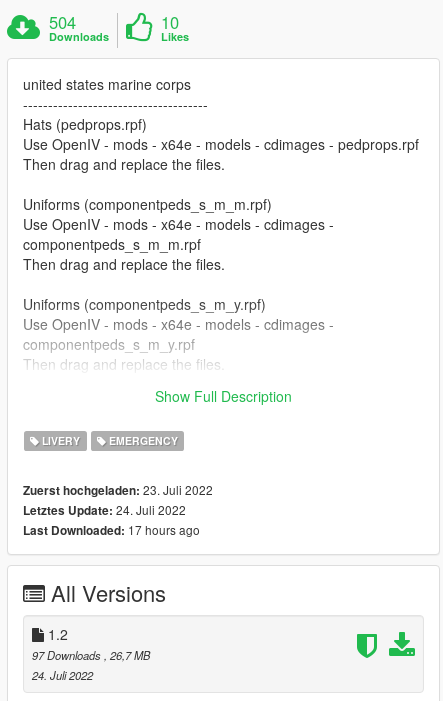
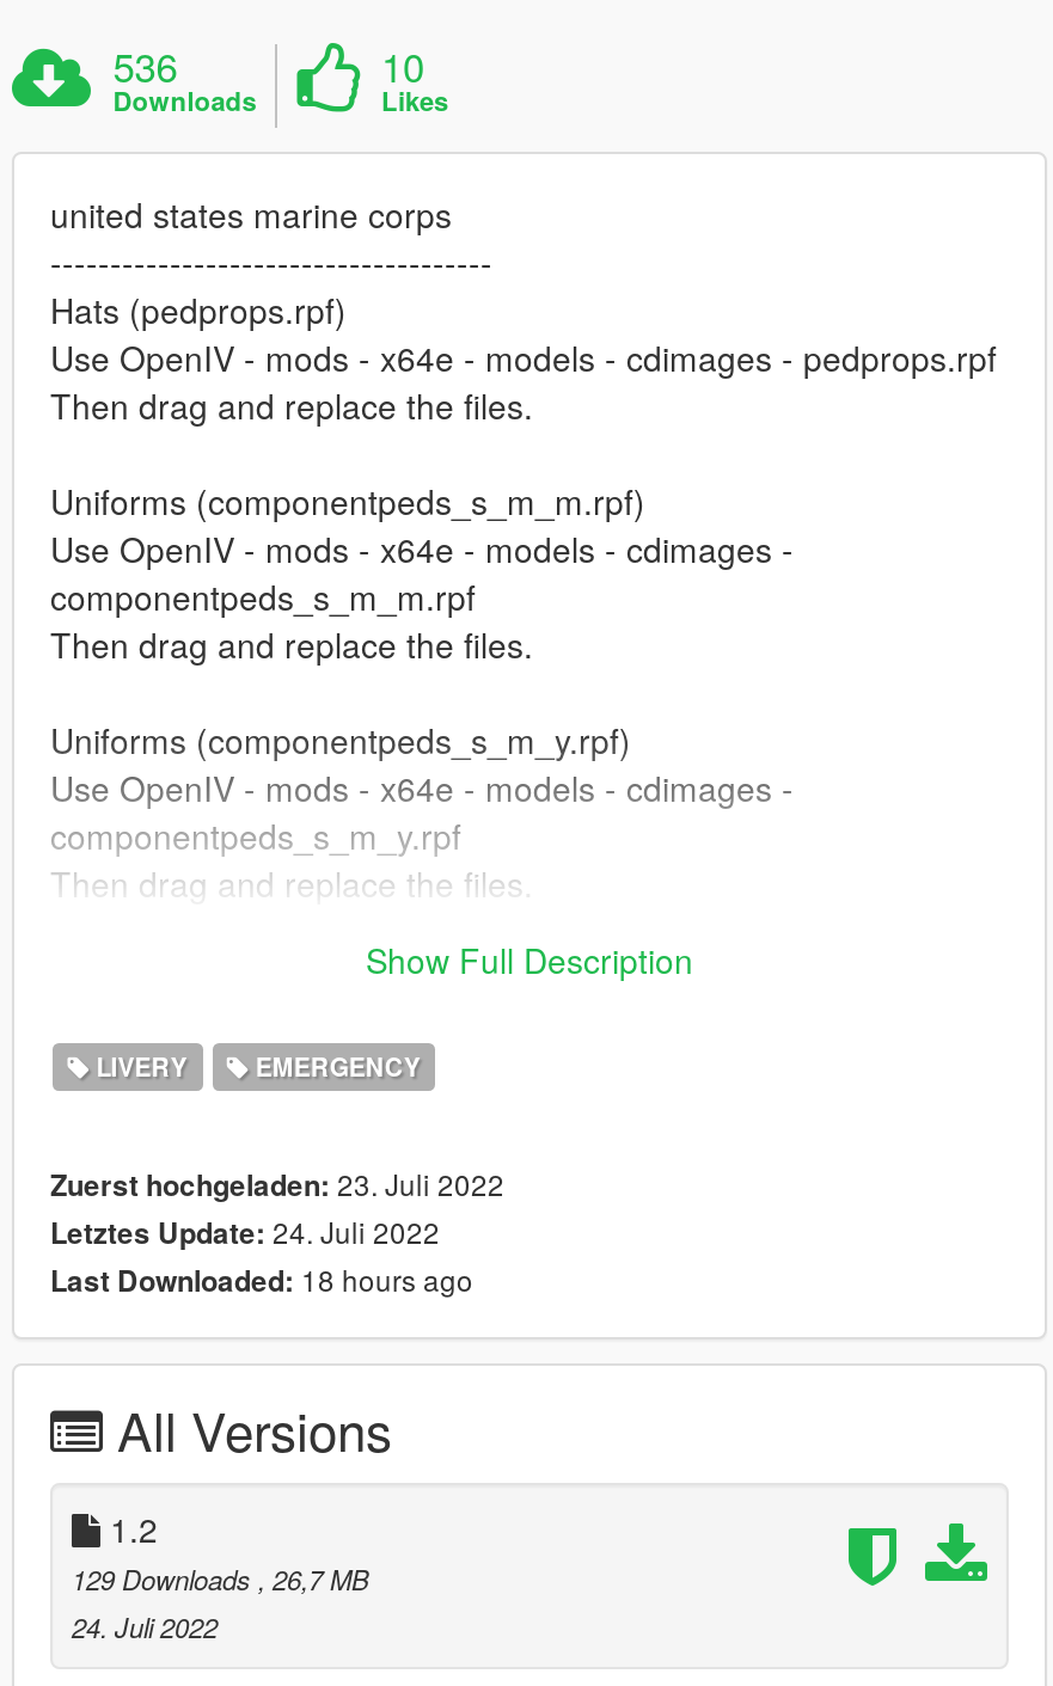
[49,10,76,34] 504 -> [113,38,177,95] 536
[23,521,200,539] Last Downloaded: 17 hours ago -> [50,1259,473,1302] Last Downloaded: 18 hours ago
[32,647,150,663] 97 Downloads, 26,7 MB -> [72,1560,368,1598] 129 Downloads, 26,7 MB

